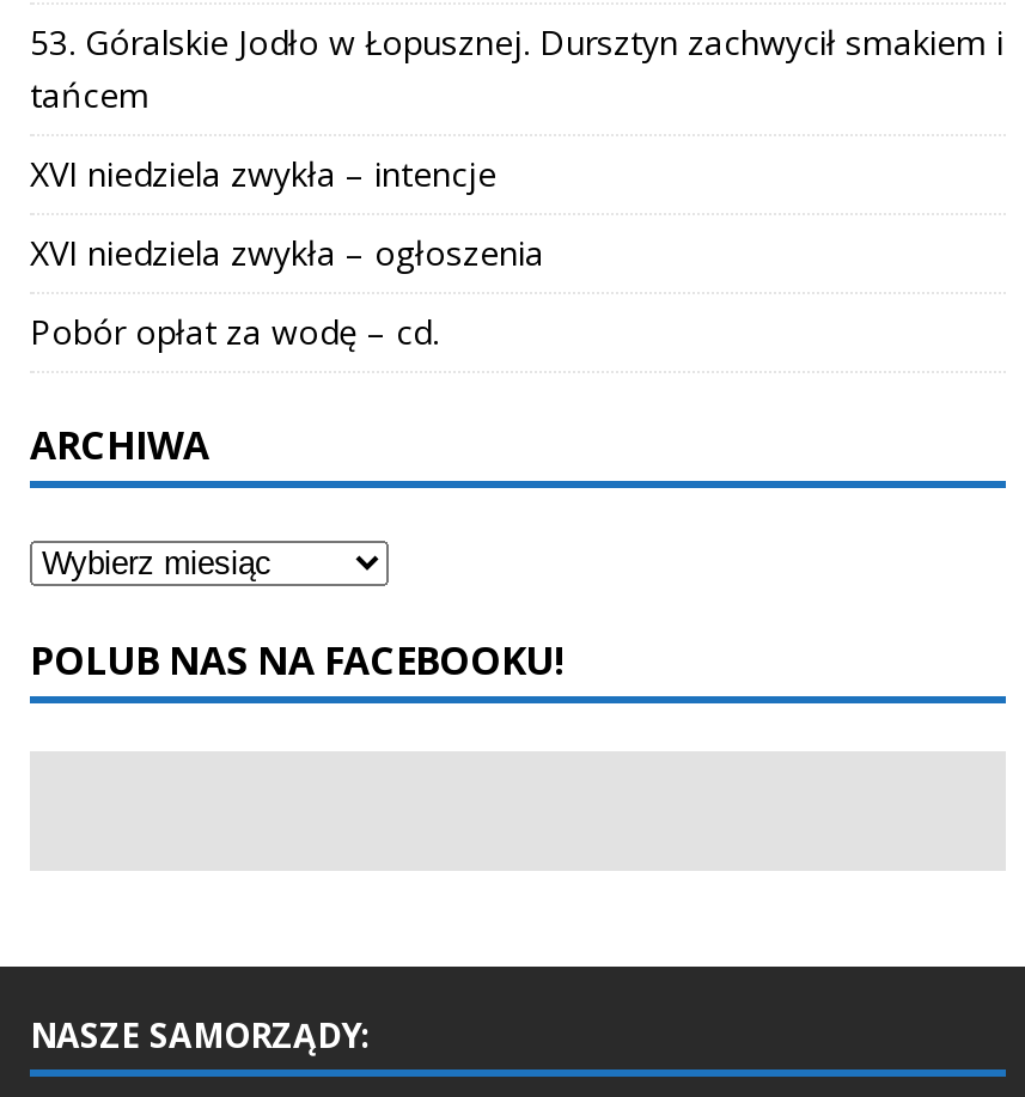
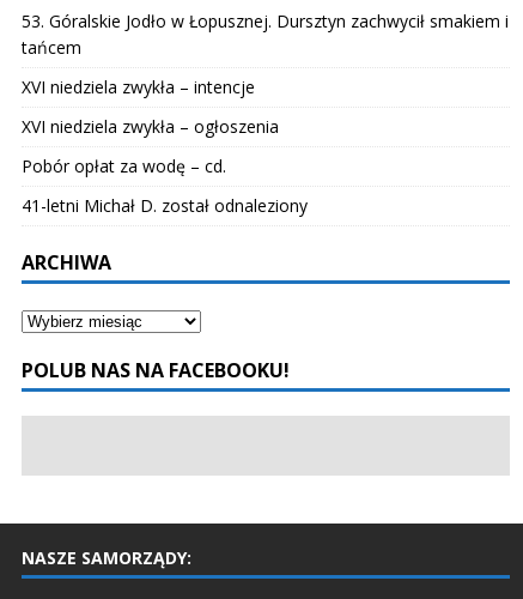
none -> [22,194,308,217] 41-letni Michał D. został odnaleziony

